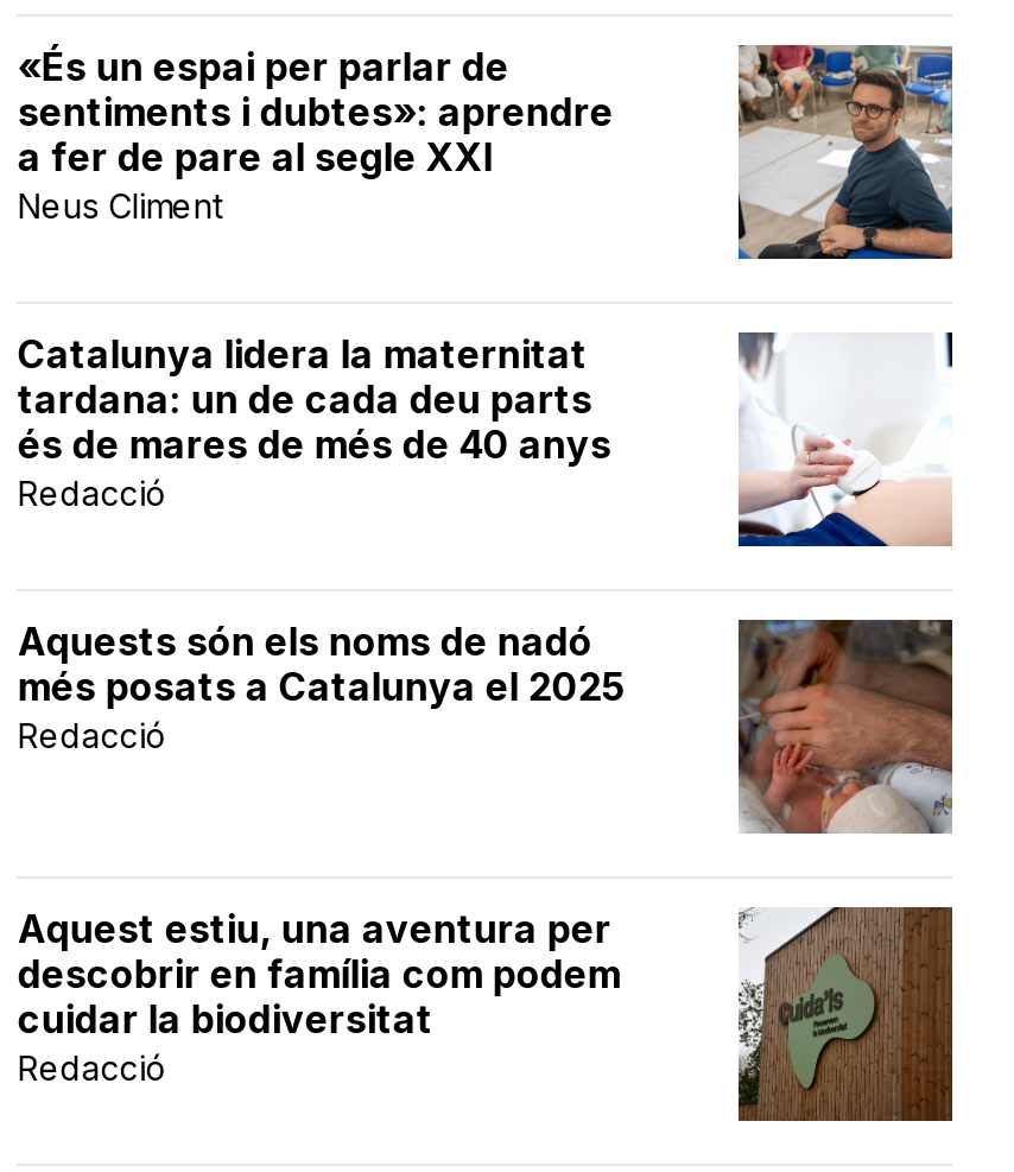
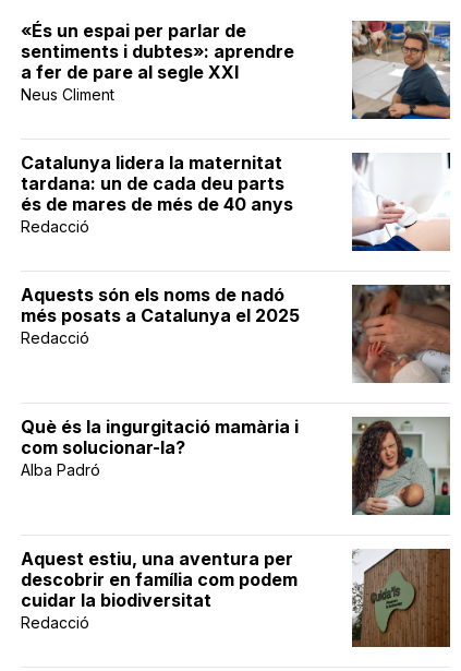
none -> [21,416,299,479] Què és la ingurgitació mamària i | com solucionar-la? | Alba Padró
none -> [351,417,450,515] [image]

